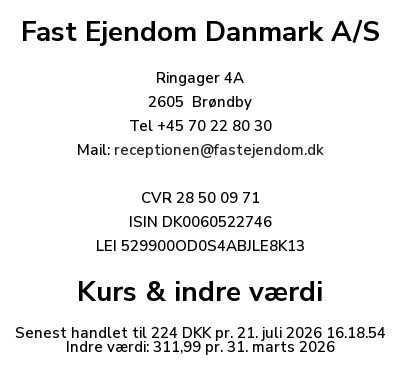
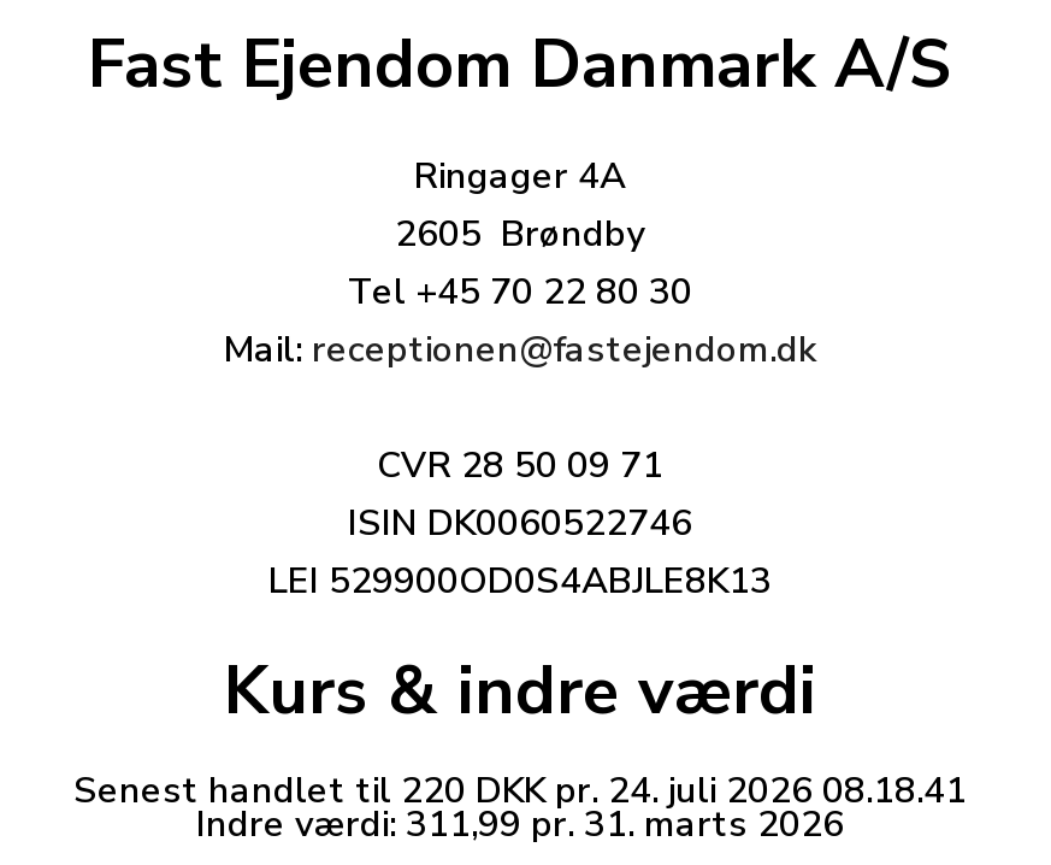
[14,323,385,343] Senest handlet til 224 DKK pr. 21. juli 2026 16.18.54 -> [73,766,967,815] Senest handlet til 220 DKK pr. 24. juli 2026 08.18.41

